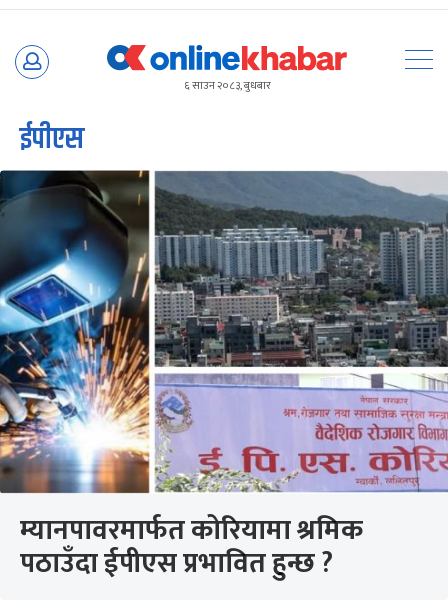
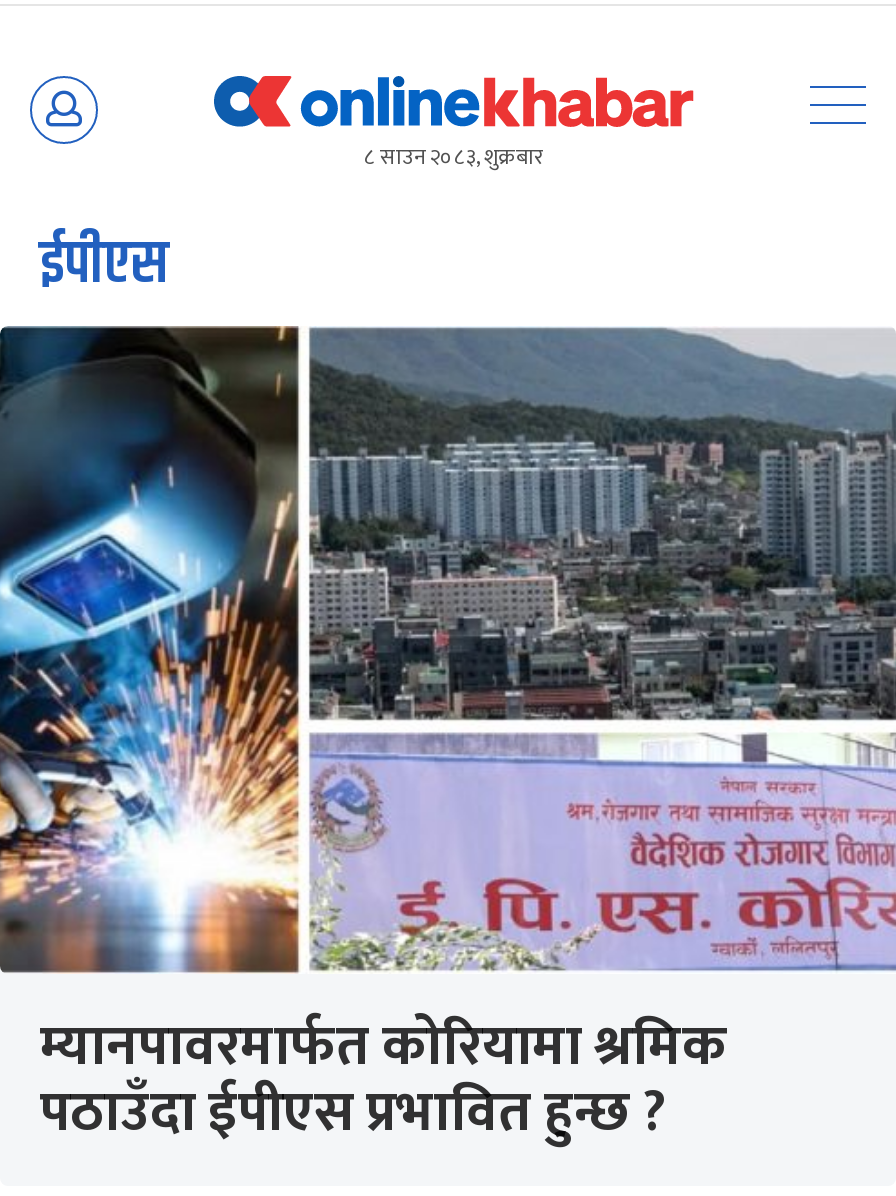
[183,77,270,95] ६ साउन २०८३, बुधबार -> [364,140,544,176] ८ साउन २०८३, शुक्रबार

